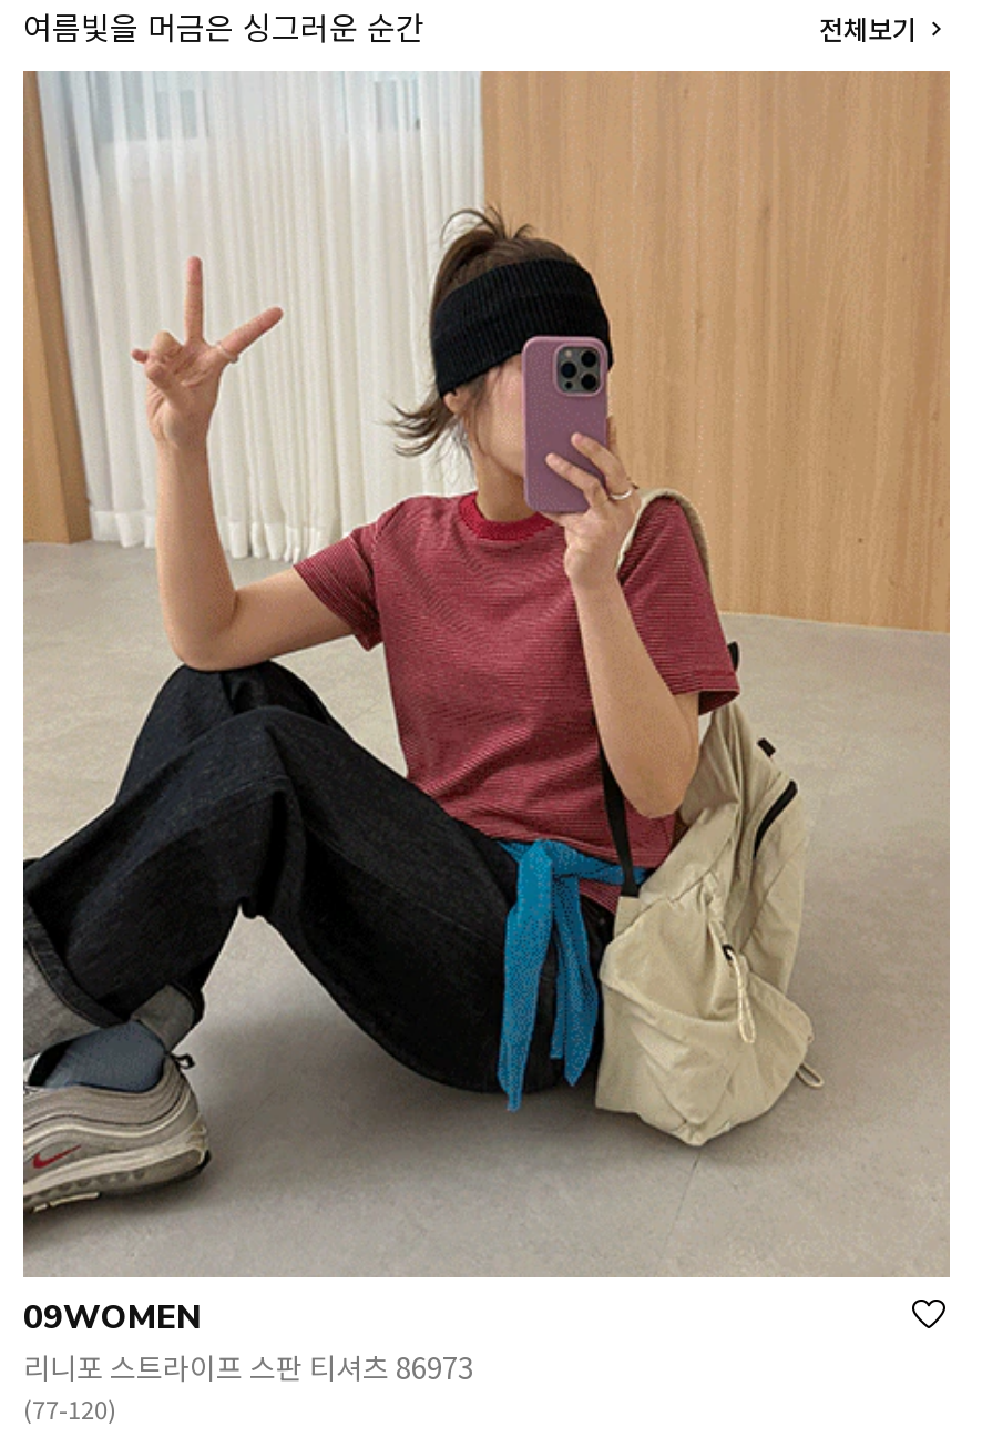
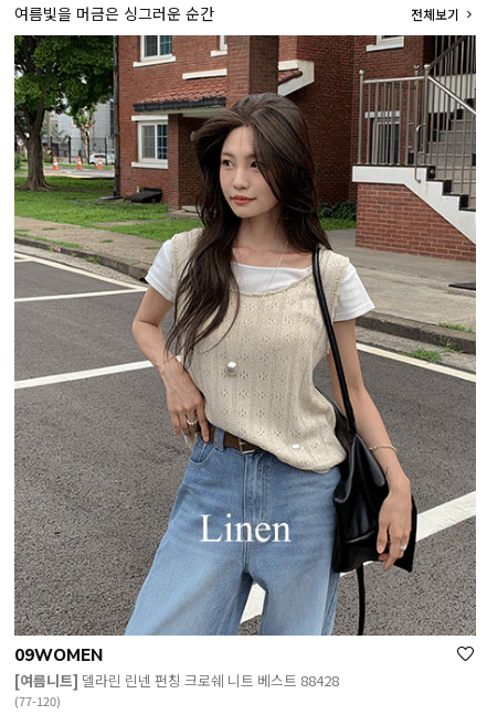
[21,69,952,1389] [image] | 리니포 스트라이프 스판 티셔츠 86973 -> [13,34,477,691] [image] | [여름니트] 델라린 린넨 펀칭 크로쉐 니트 베스트 88428

